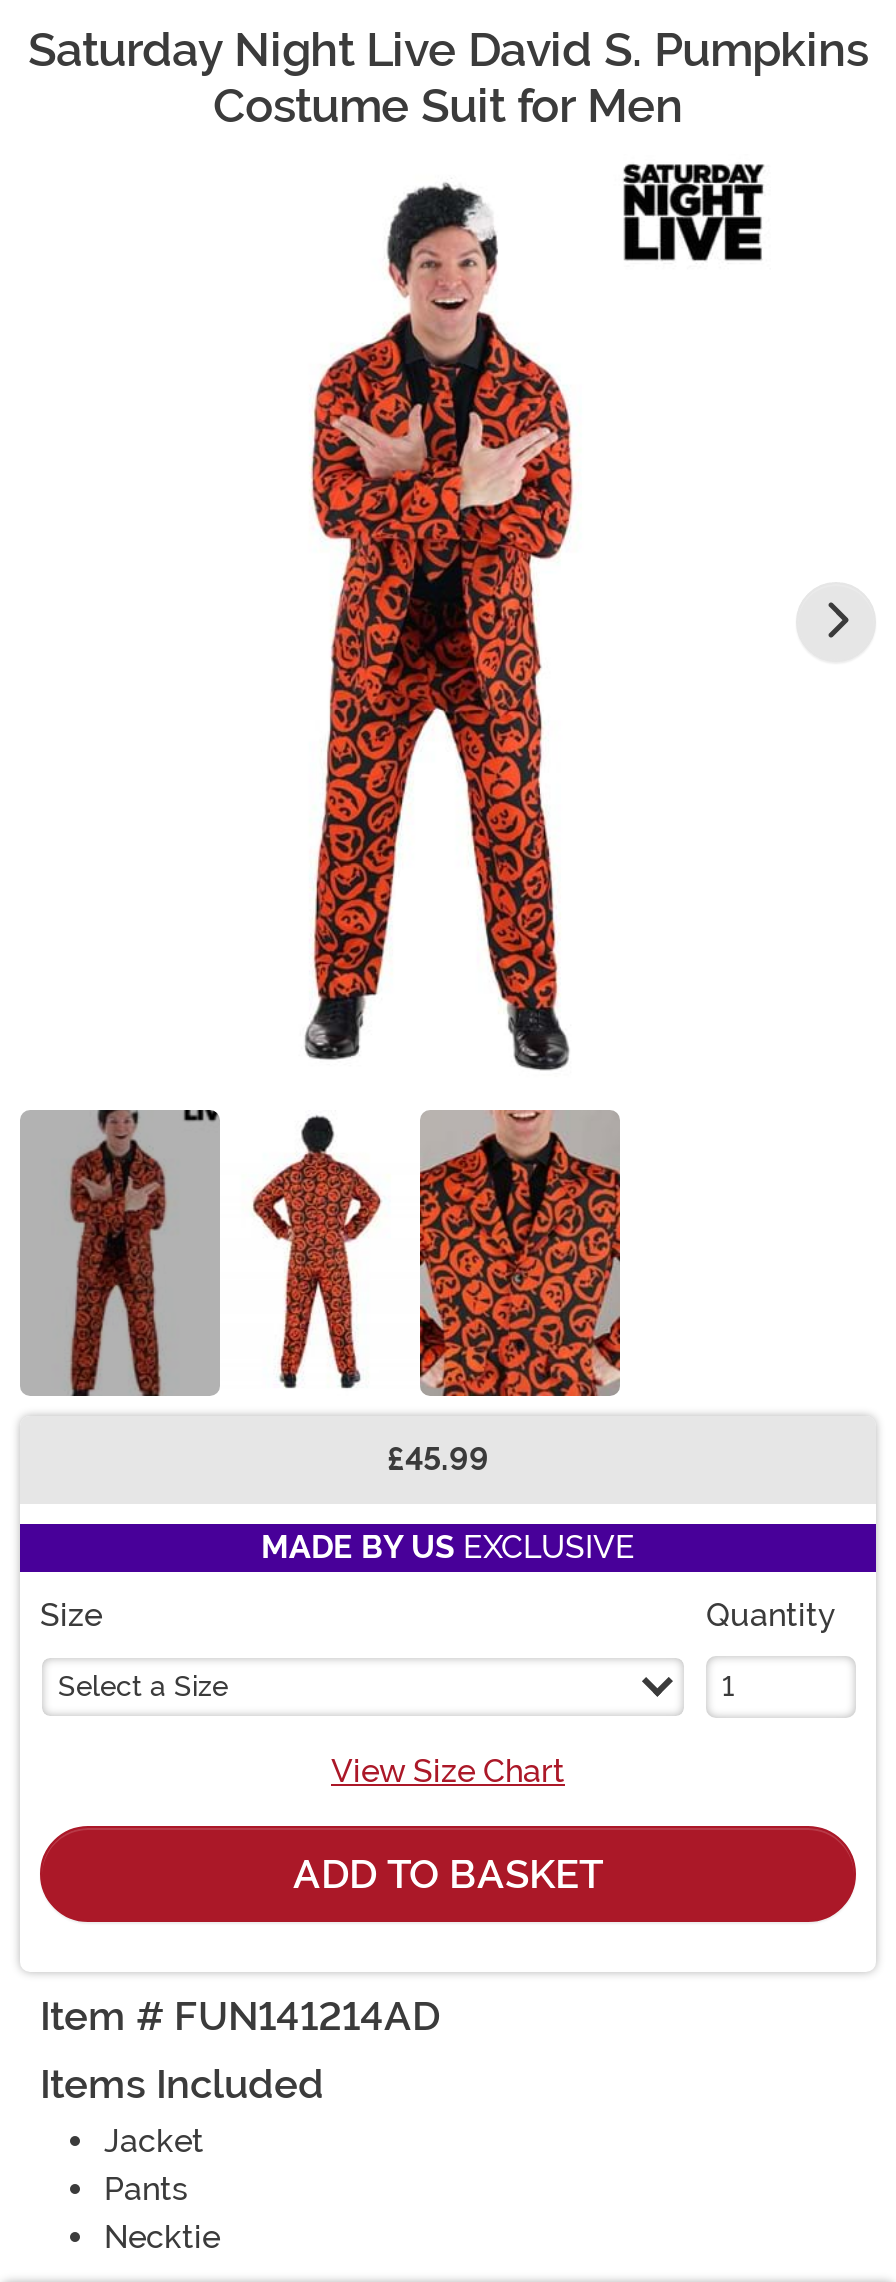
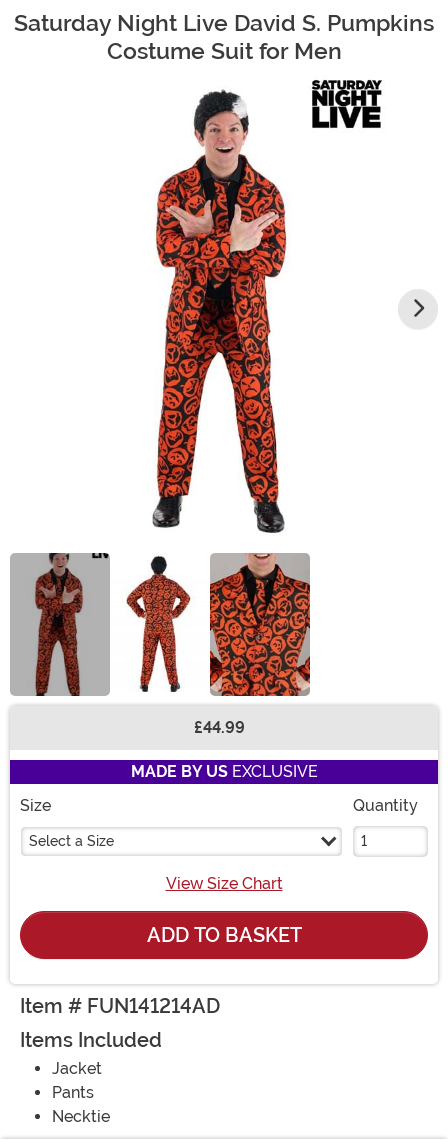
[387,1440,489,1478] £45.99 -> [193,718,244,737] £44.99

